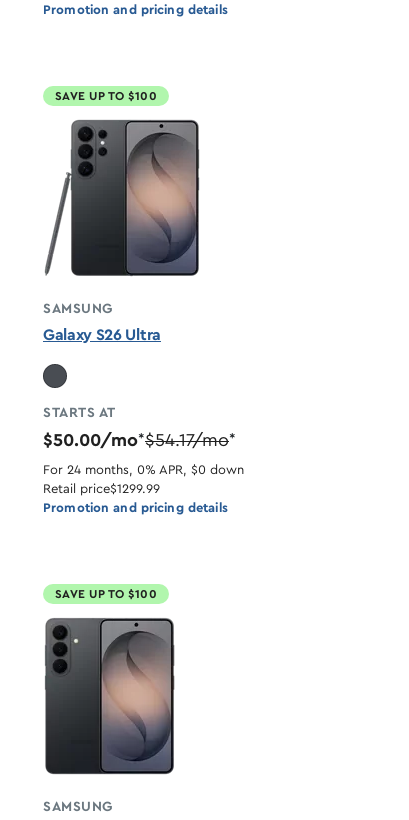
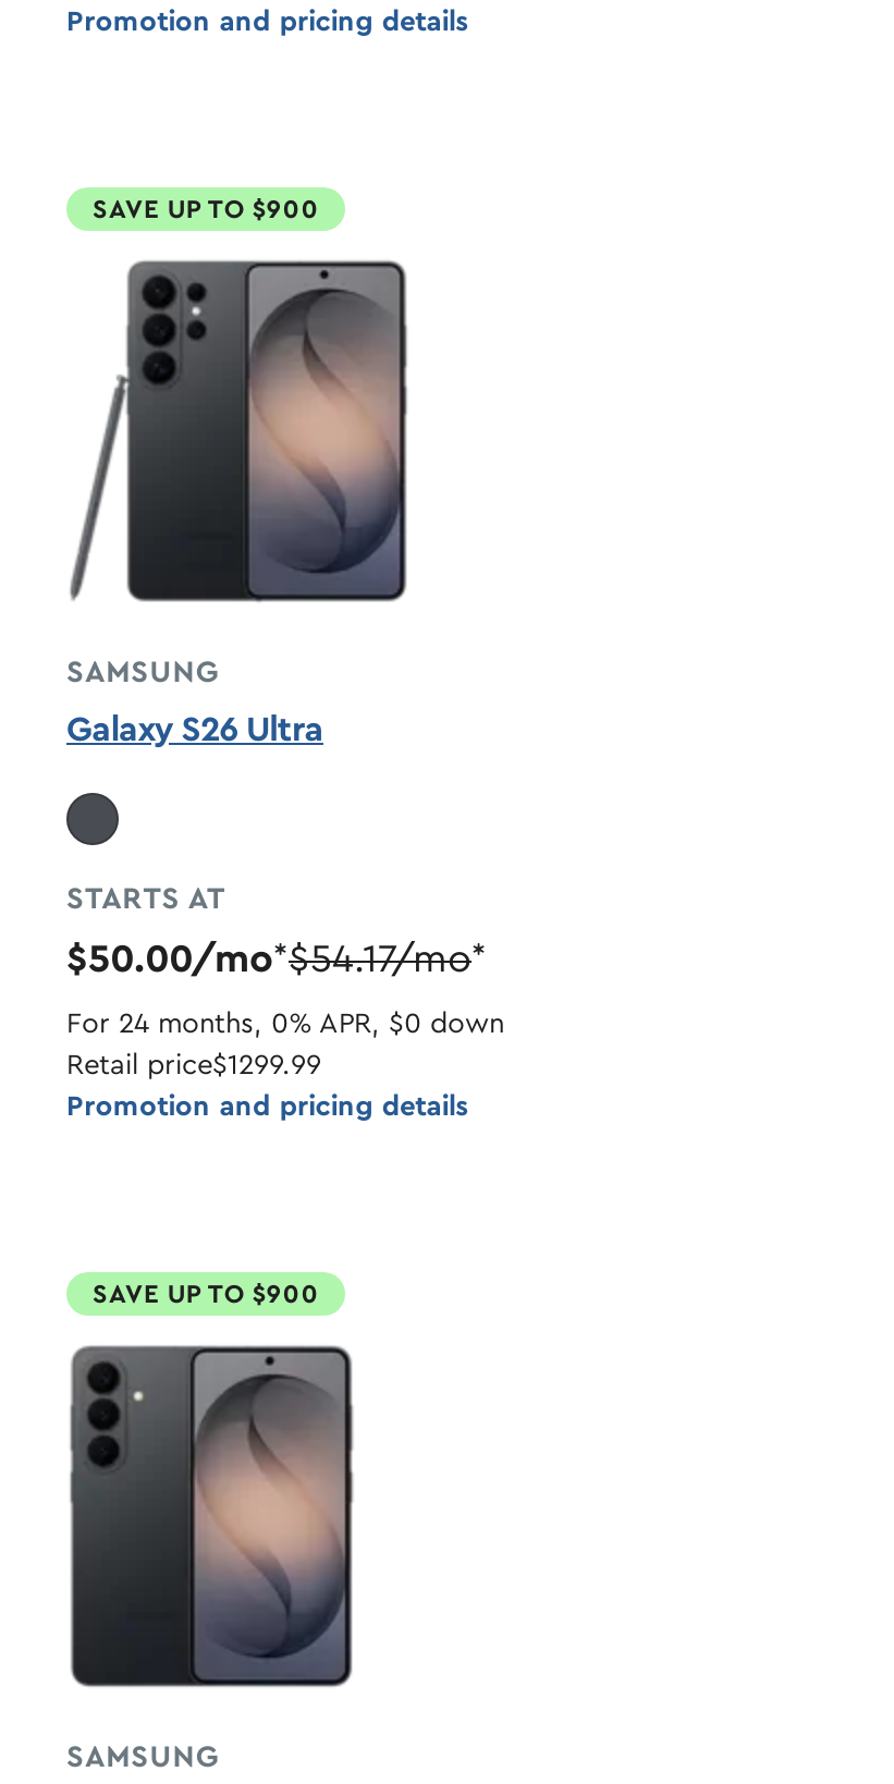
[55,90,157,102] SAVE UP TO $100 -> [93,196,319,222] SAVE UP TO $900
[55,588,157,600] SAVE UP TO $100 -> [93,1281,319,1307] SAVE UP TO $900

